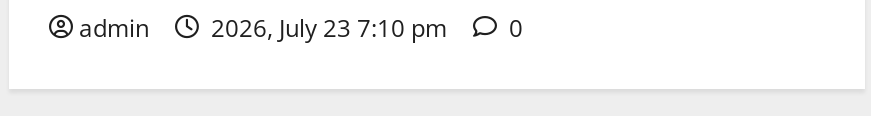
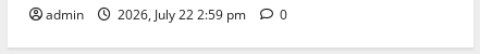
[79,11,523,45] admin 2026, July 23 7:10 pm 0 -> [46,6,287,24] admin 2026, July 22 2:59 pm 0

